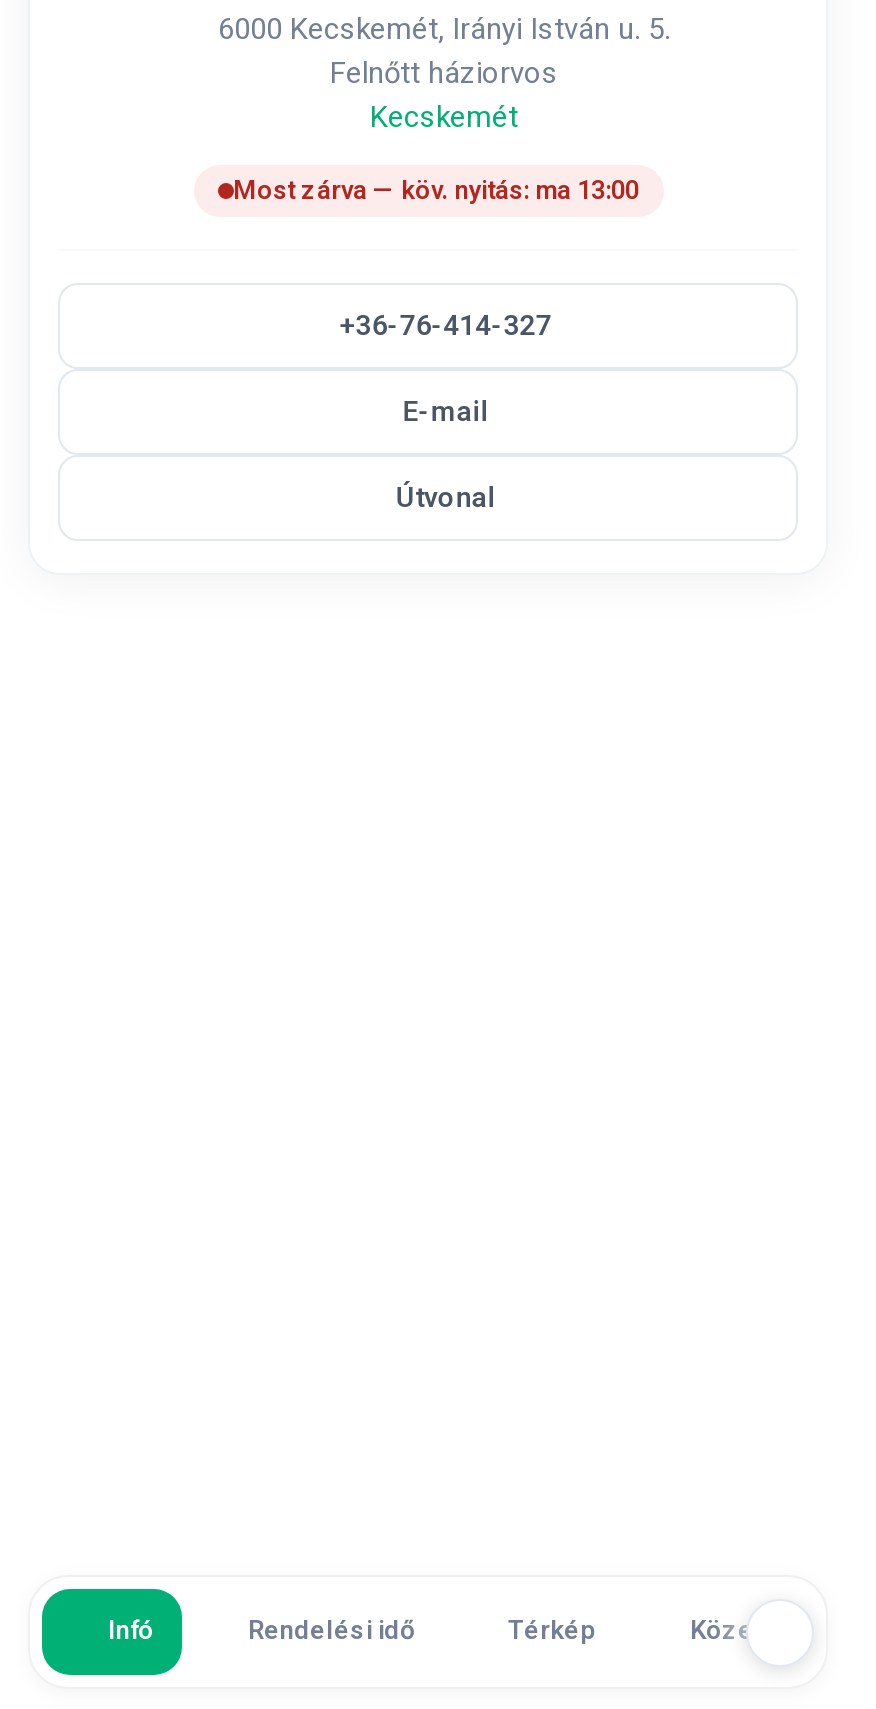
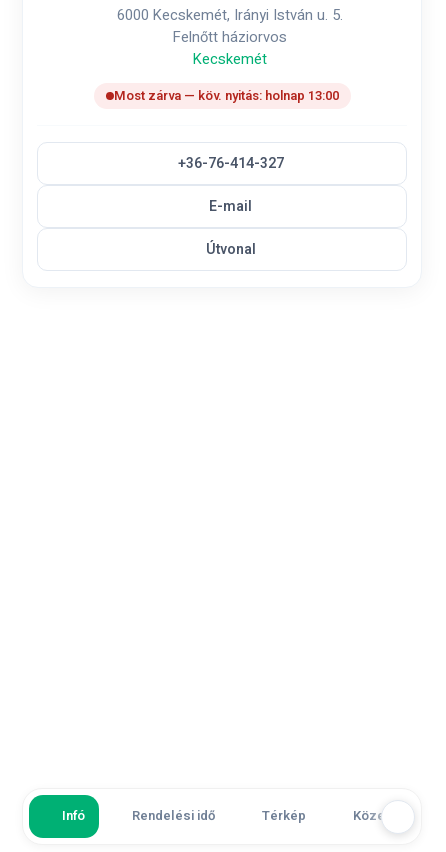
[233,171,639,209] Most zárva — köv. nyitás: ma 13:00 -> [113,86,338,105] Most zárva — köv. nyitás: holnap 13:00

